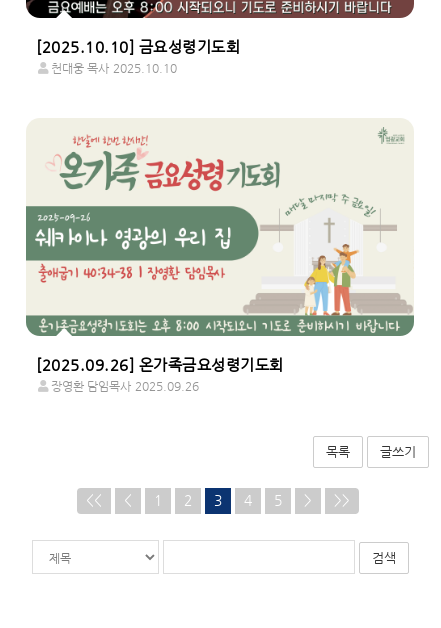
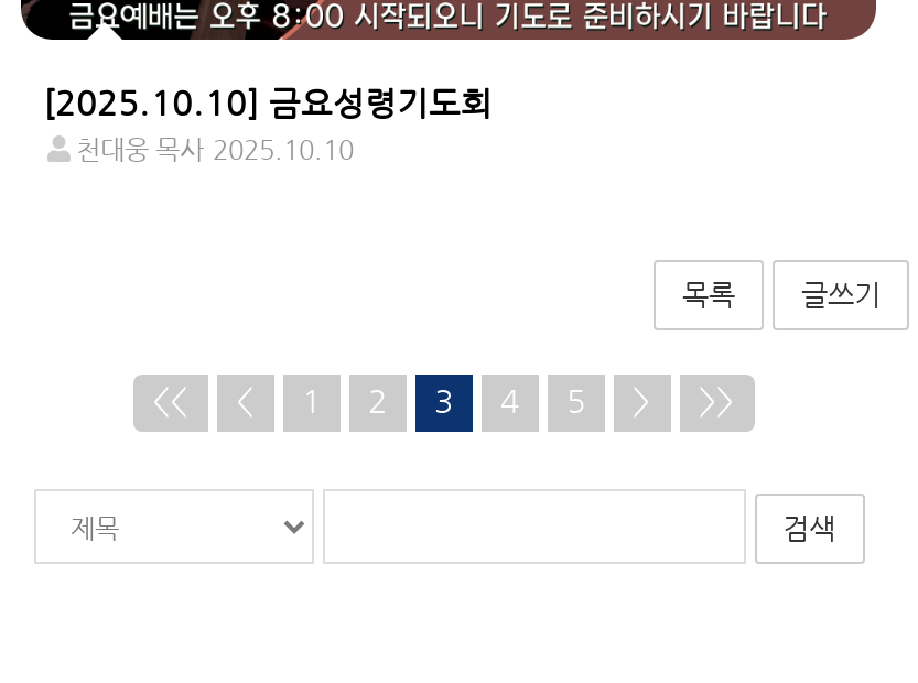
[25,119,415,393] [image] | [2025.09.26] 온가족금요성령기도회 | 장영환 담임목사 2025.09.26 -> none

